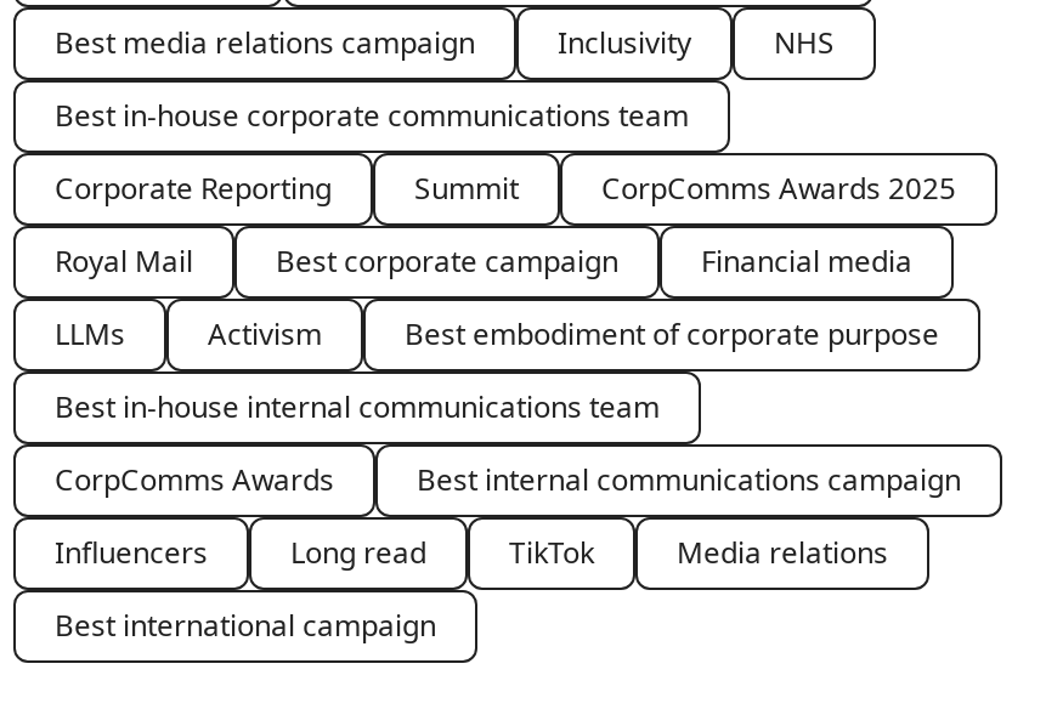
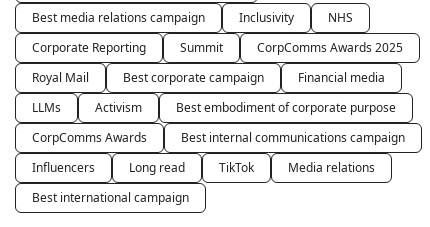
[55,95,689,136] Best in-house corporate communications team -> none
[55,386,660,427] Best in-house internal communications team -> none

